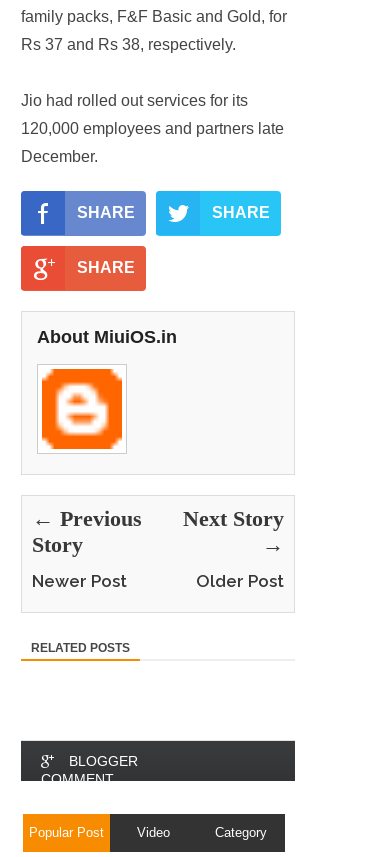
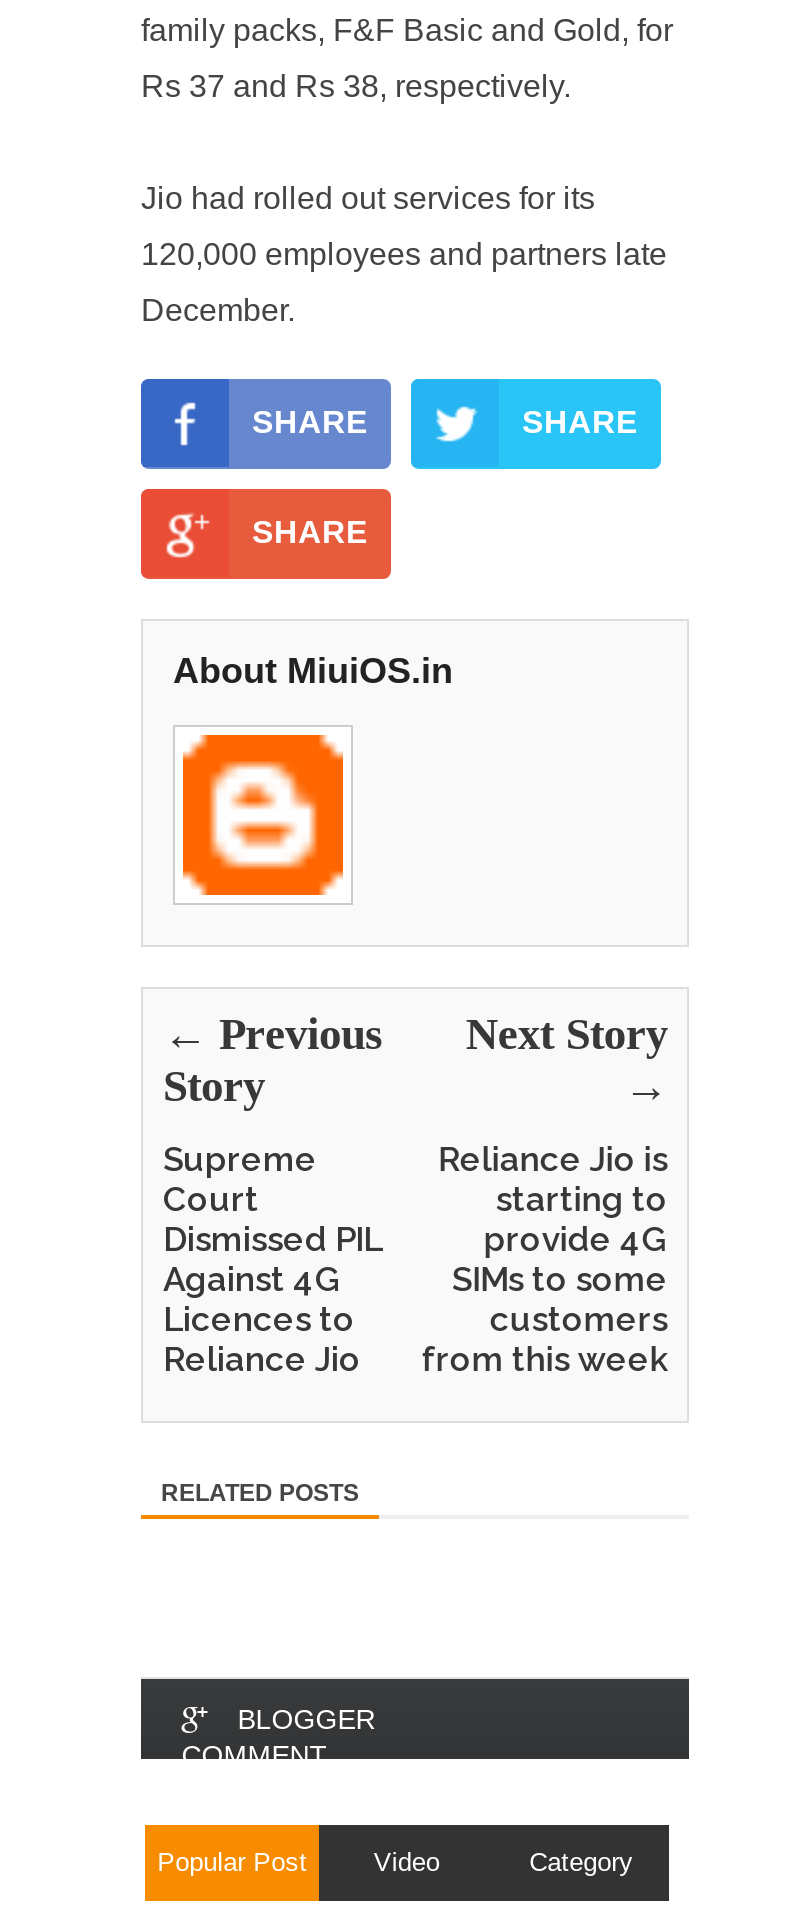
[32,571,127,591] Newer Post -> [163,1140,381,1380] Supreme | Court | Dismissed PIL | Against 4G | Licences to | Reliance Jio
[196,571,284,591] Older Post -> [422,1140,668,1380] Reliance Jio is | starting to | provide 4G | SIMs to some | customers | from this week

